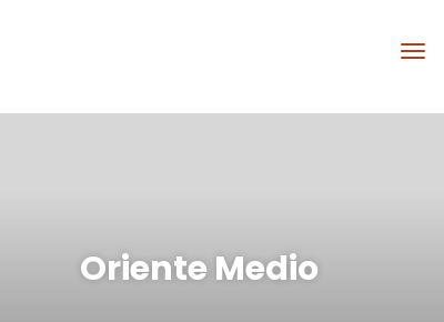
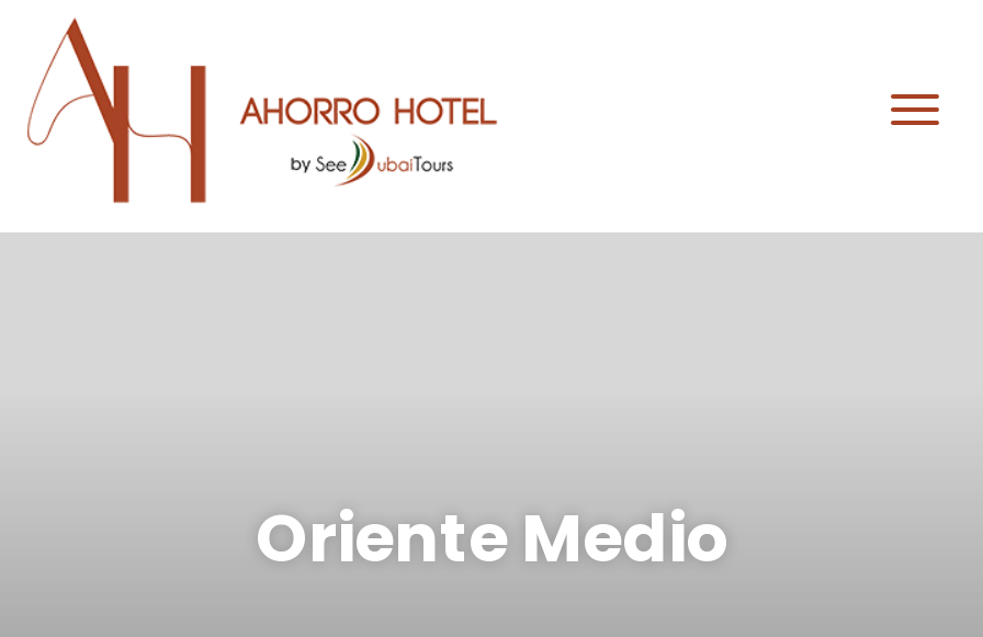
none -> [24,18,208,206] [image]
none -> [237,94,500,189] [image]

